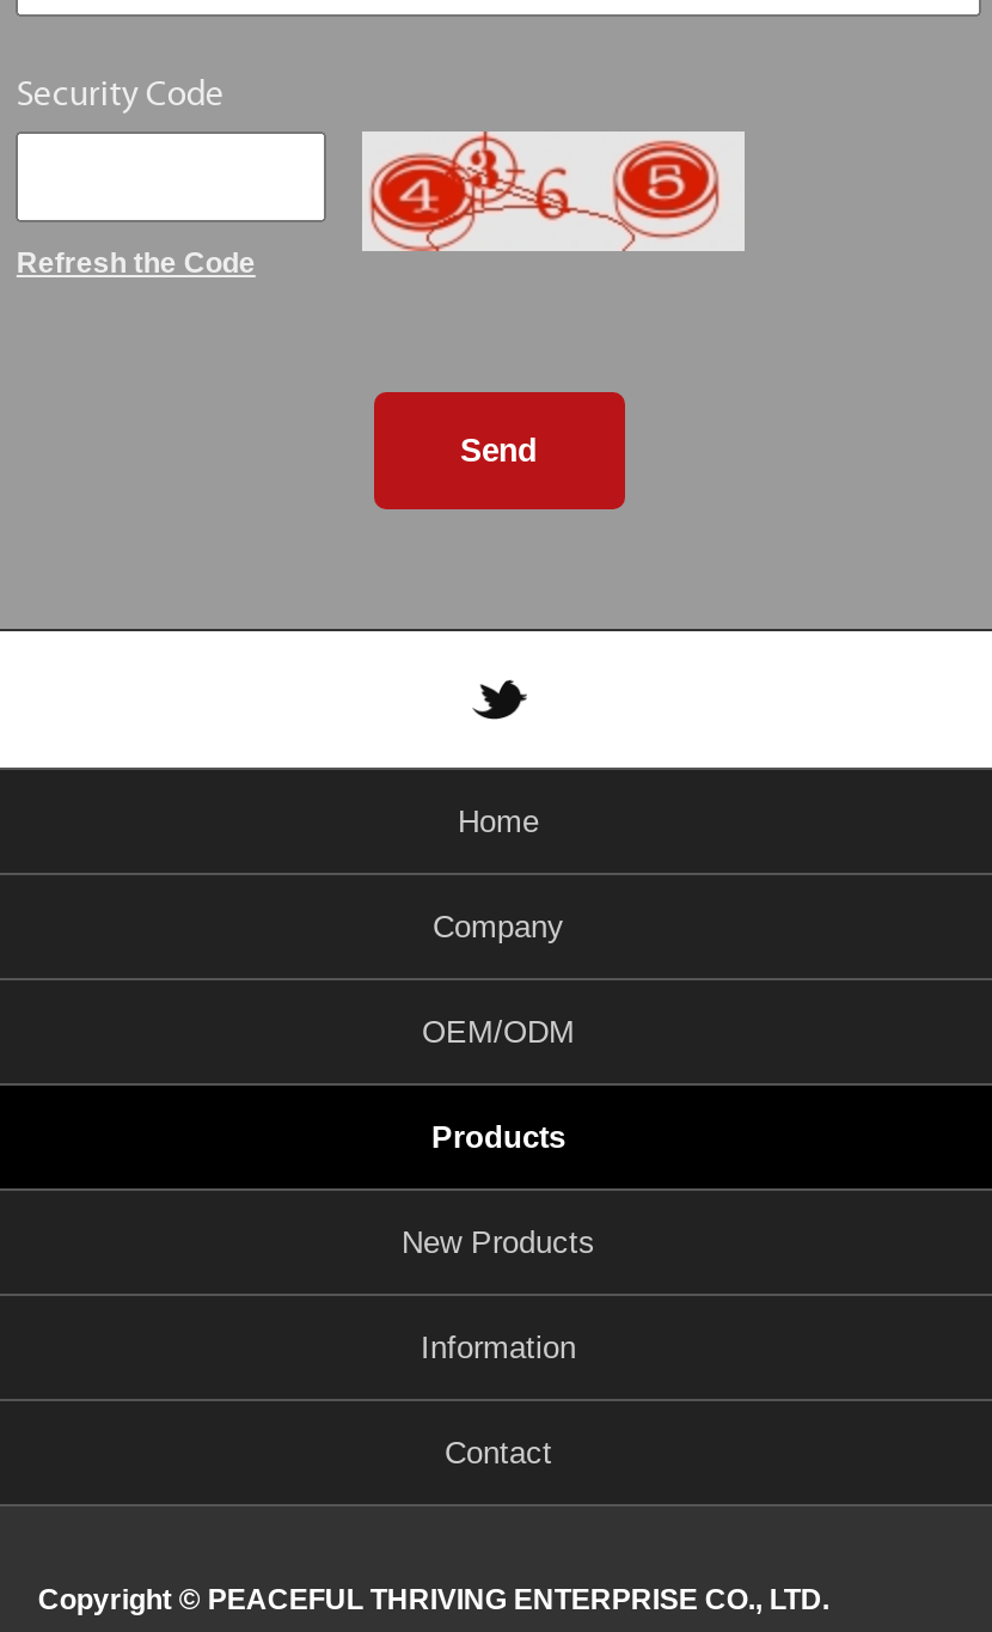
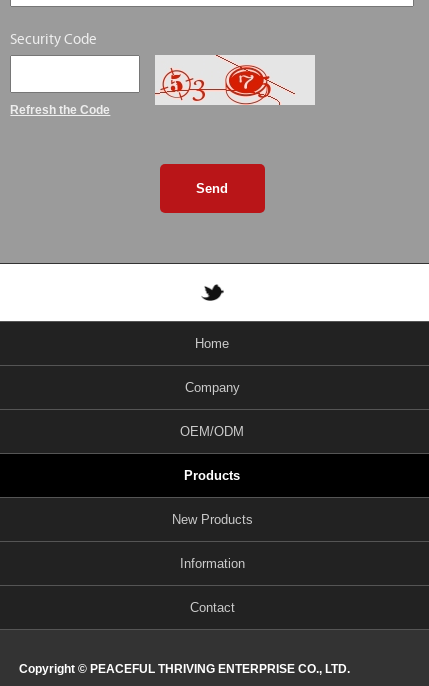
[365,132,721,251] [image] -> [156,55,304,105] [image]

